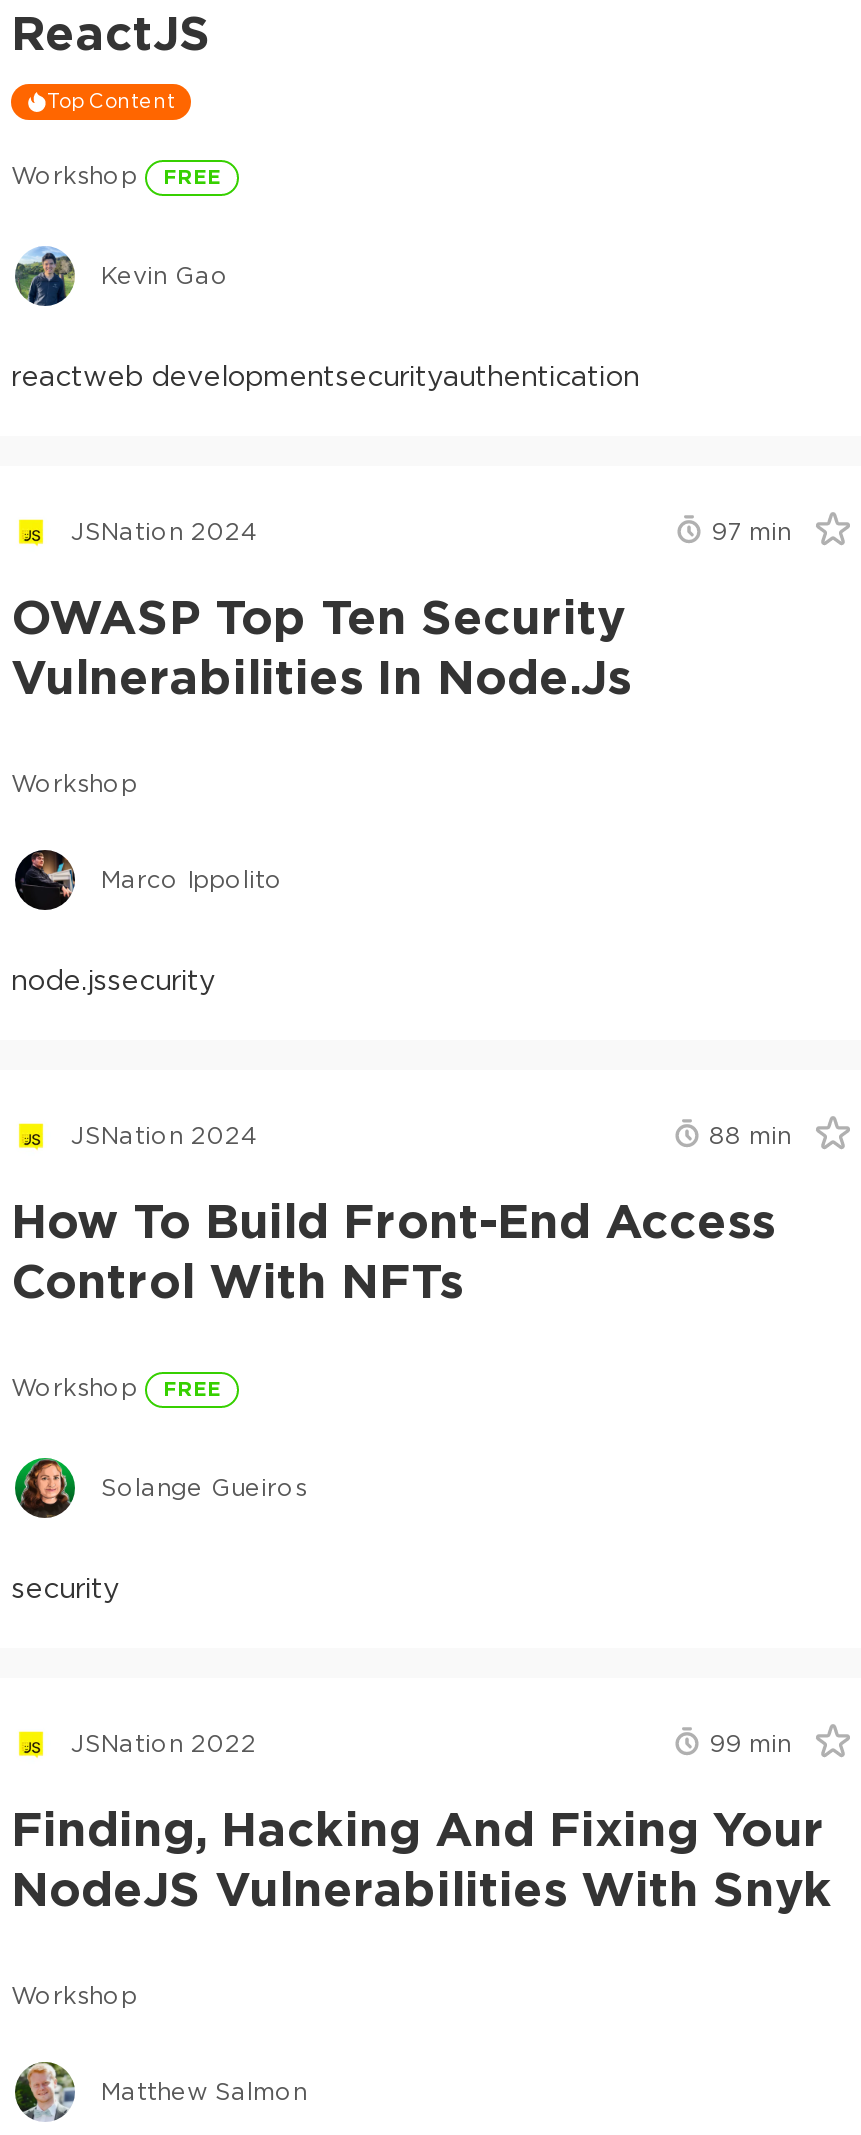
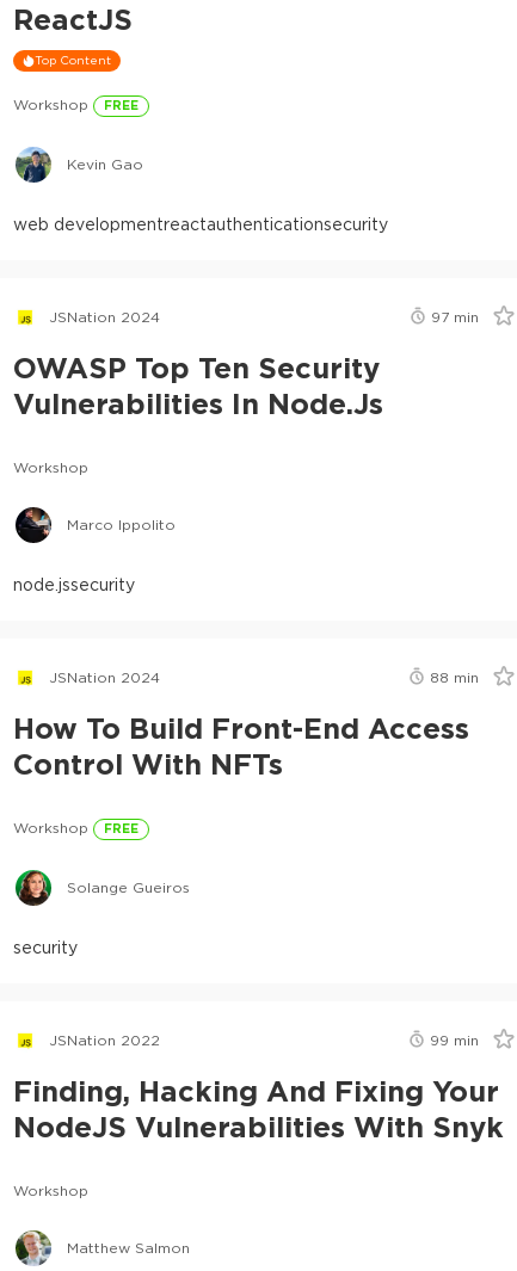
[11,360,639,392] reactweb developmentsecurityauthentication -> [13,215,388,234] web developmentreactauthenticationsecurity

